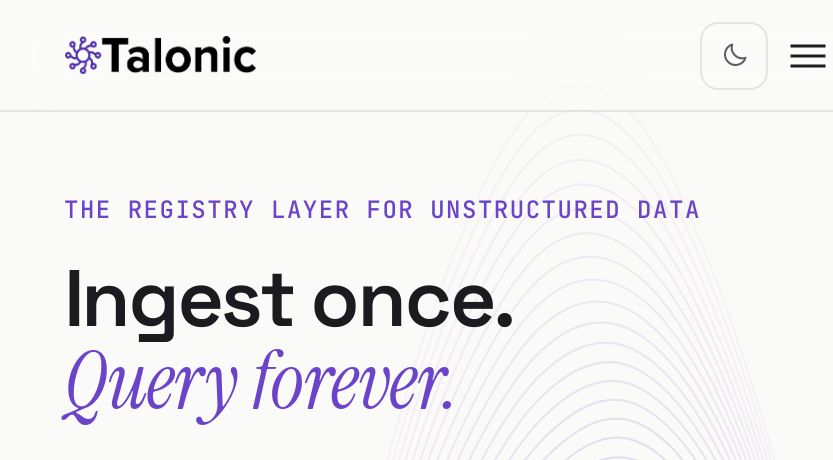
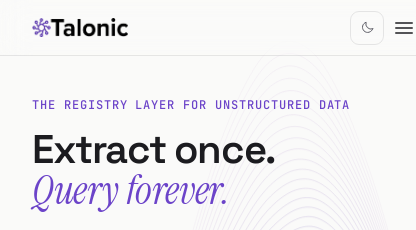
[64,248,512,350] Ingest once. -> [32,124,275,175] Extract once.

